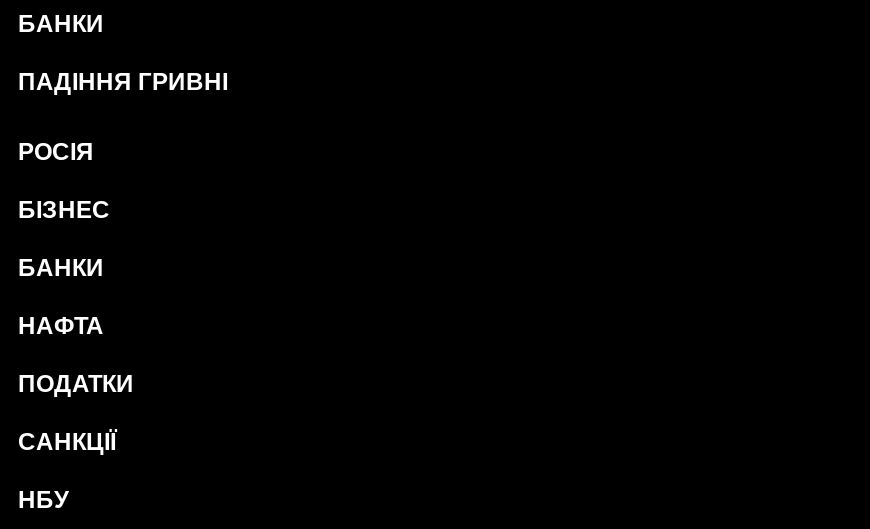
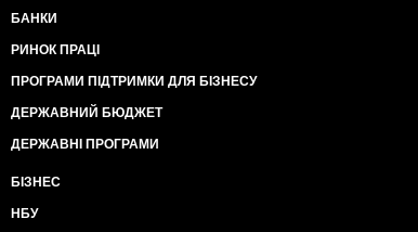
[18,68,228,166] ПАДІННЯ ГРИВНІ | РОСІЯ -> [11,42,257,152] РИНОК ПРАЦІ | ПРОГРАМИ ПІДТРИМКИ ДЛЯ БІЗНЕСУ | ДЕРЖАВНИЙ БЮДЖЕТ | ДЕРЖАВНІ ПРОГРАМИ
moved [18,196,110,224] -> [11,175,61,190]: БІЗНЕС
[18,254,134,456] БАНКИ | НАФТА | ПОДАТКИ | САНКЦІЇ -> none

